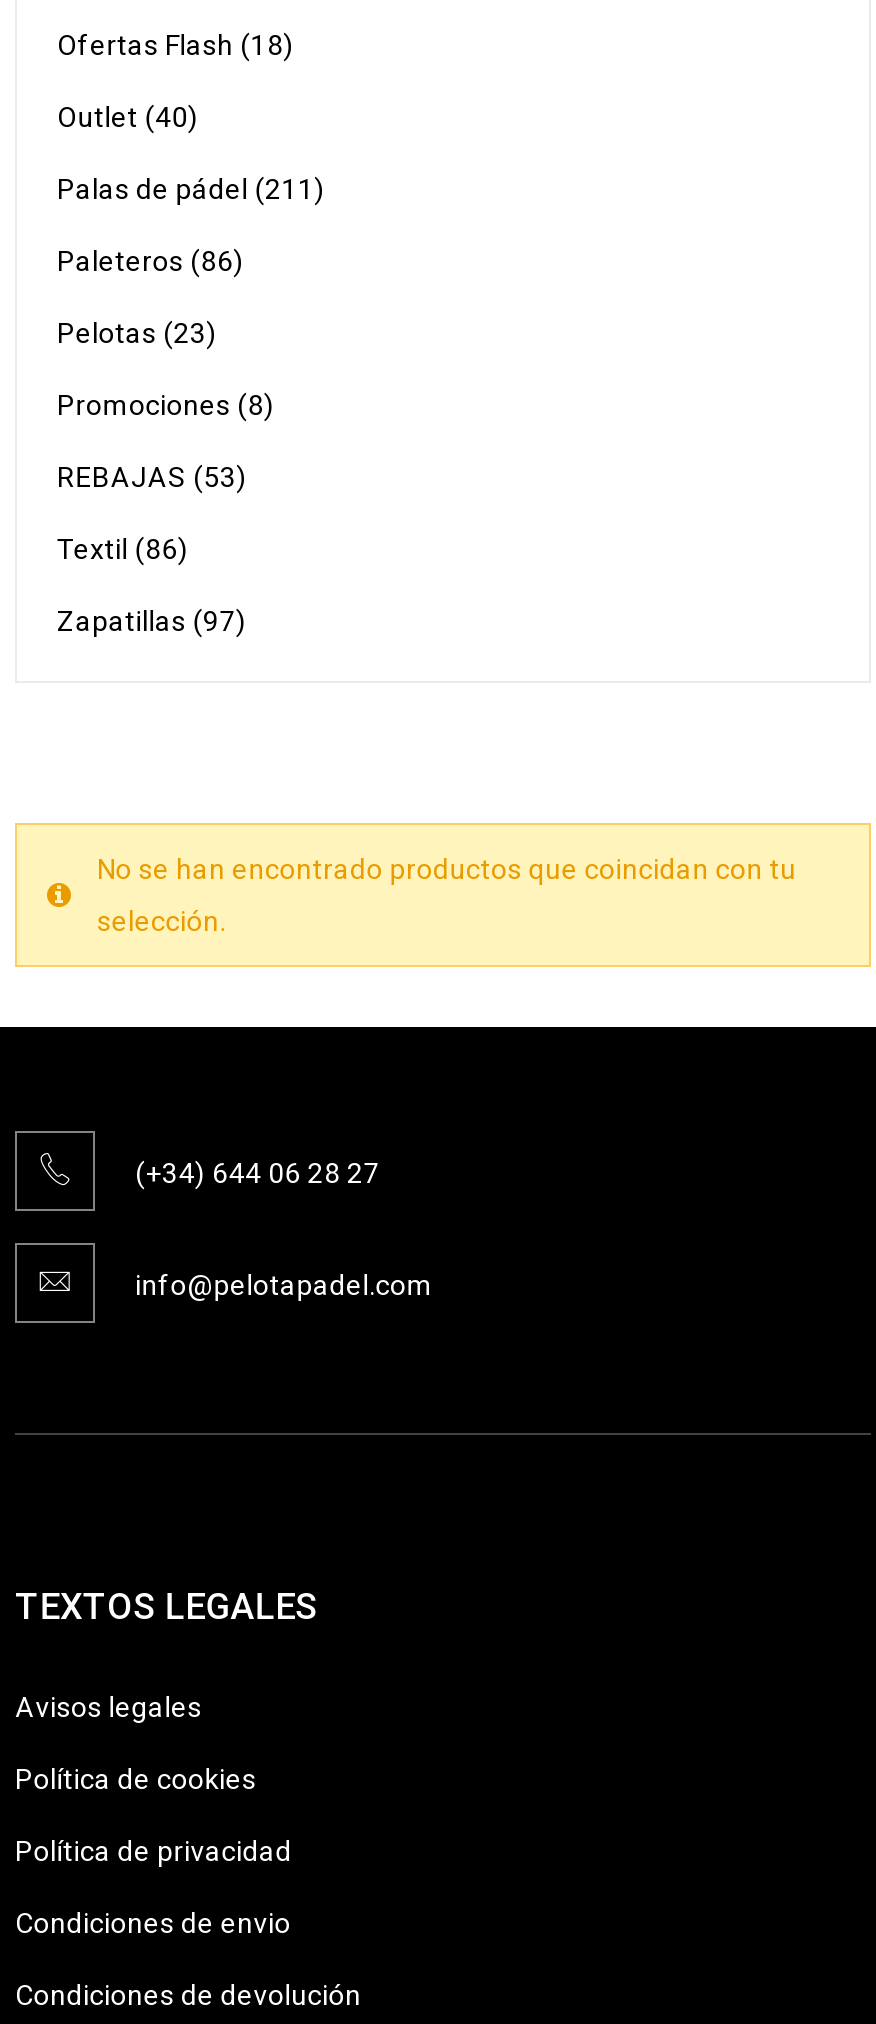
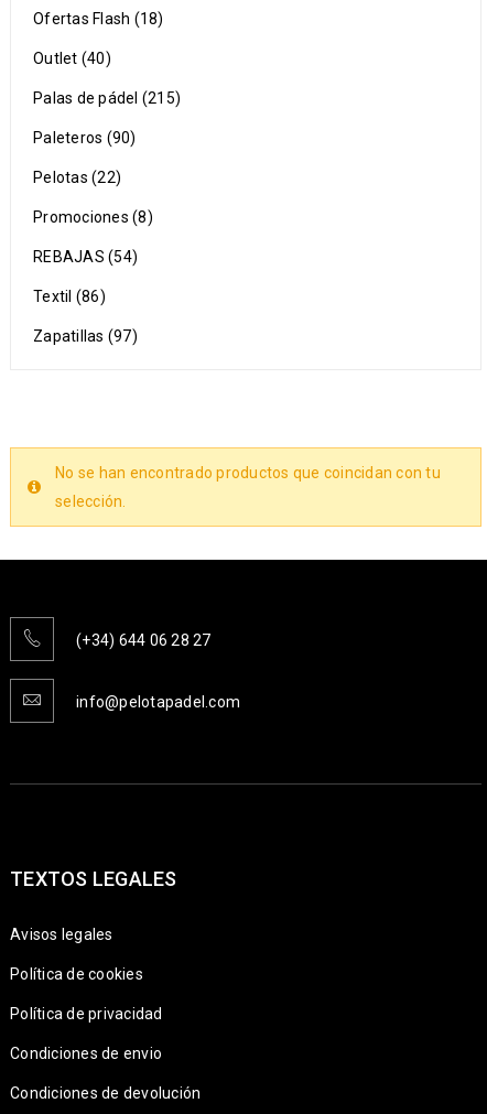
[57,173,325,205] Palas de pádel (211) -> [33,89,181,107] Palas de pádel (215)
[57,245,244,277] Paleteros (86) -> [33,129,136,147] Paleteros (90)
[57,317,217,349] Pelotas (23) -> [33,169,121,186] Pelotas (22)
[57,461,247,493] REBAJAS (53) -> [33,248,138,266] REBAJAS (54)

